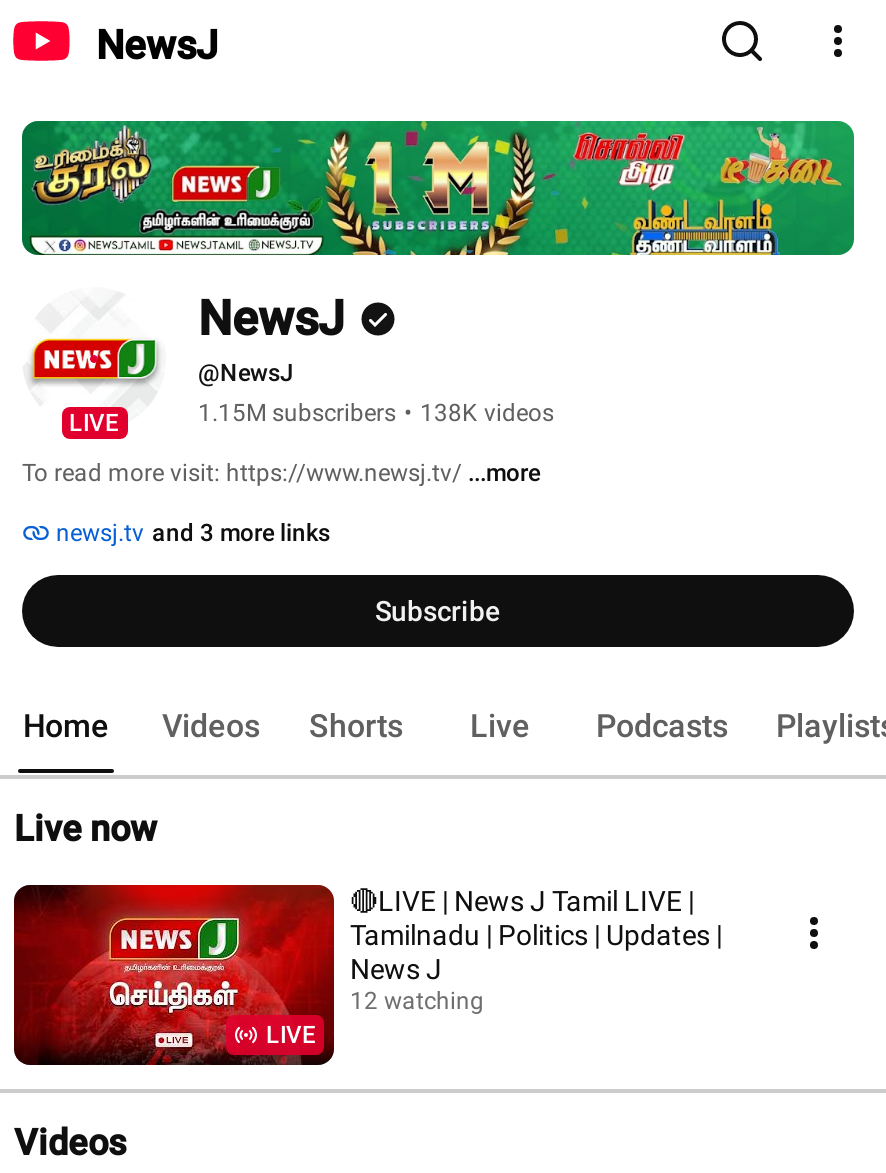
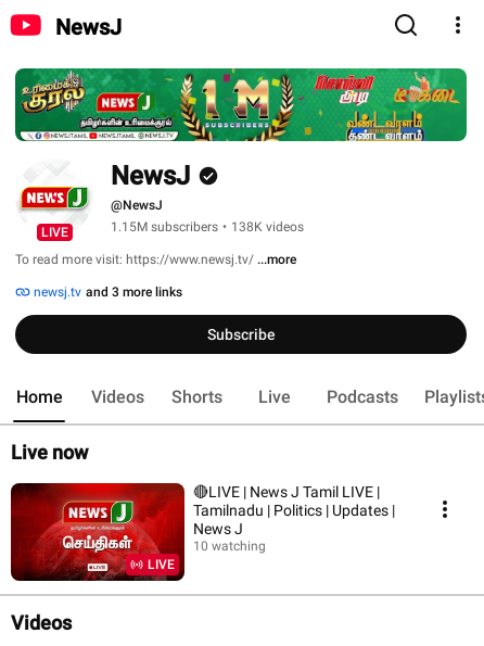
[350,987,484,1015] 12 watching -> [193,539,266,554] 10 watching

